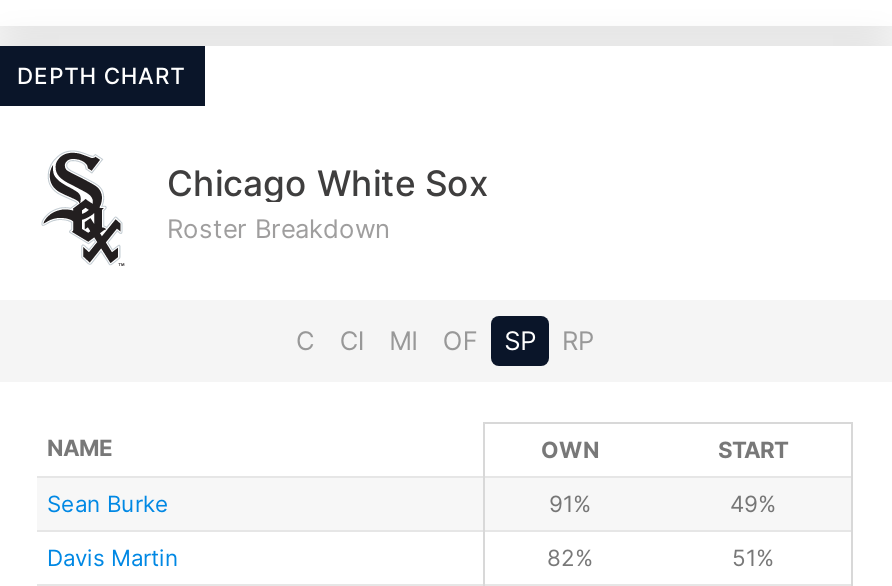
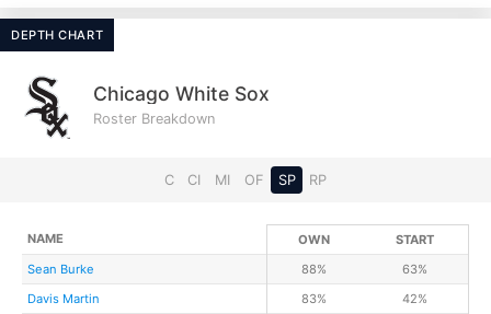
[549,491,591,519] 91% -> [301,262,327,277] 88%
[730,491,776,519] 49% -> [402,262,427,277] 63%
[547,545,593,573] 82% -> [301,291,327,307] 83%
[732,545,774,573] 51% -> [402,291,427,307] 42%

